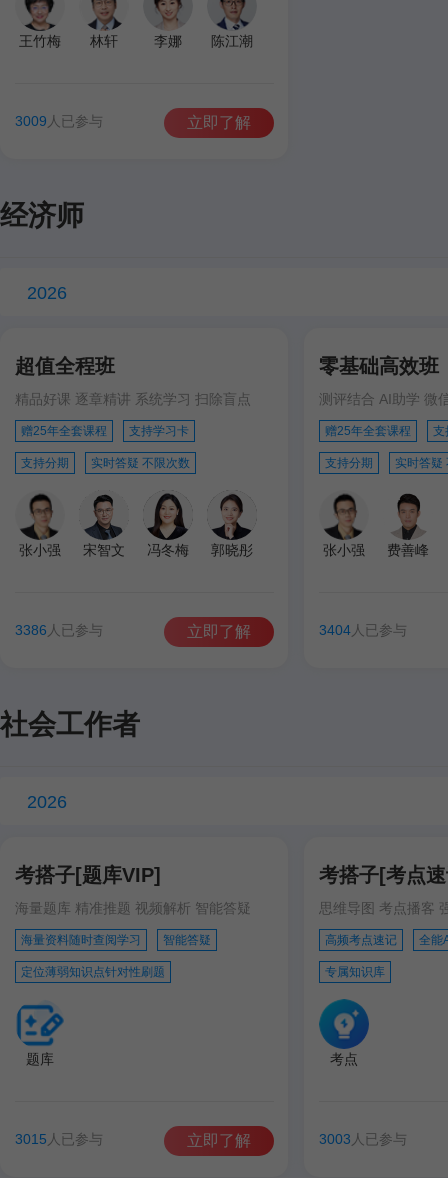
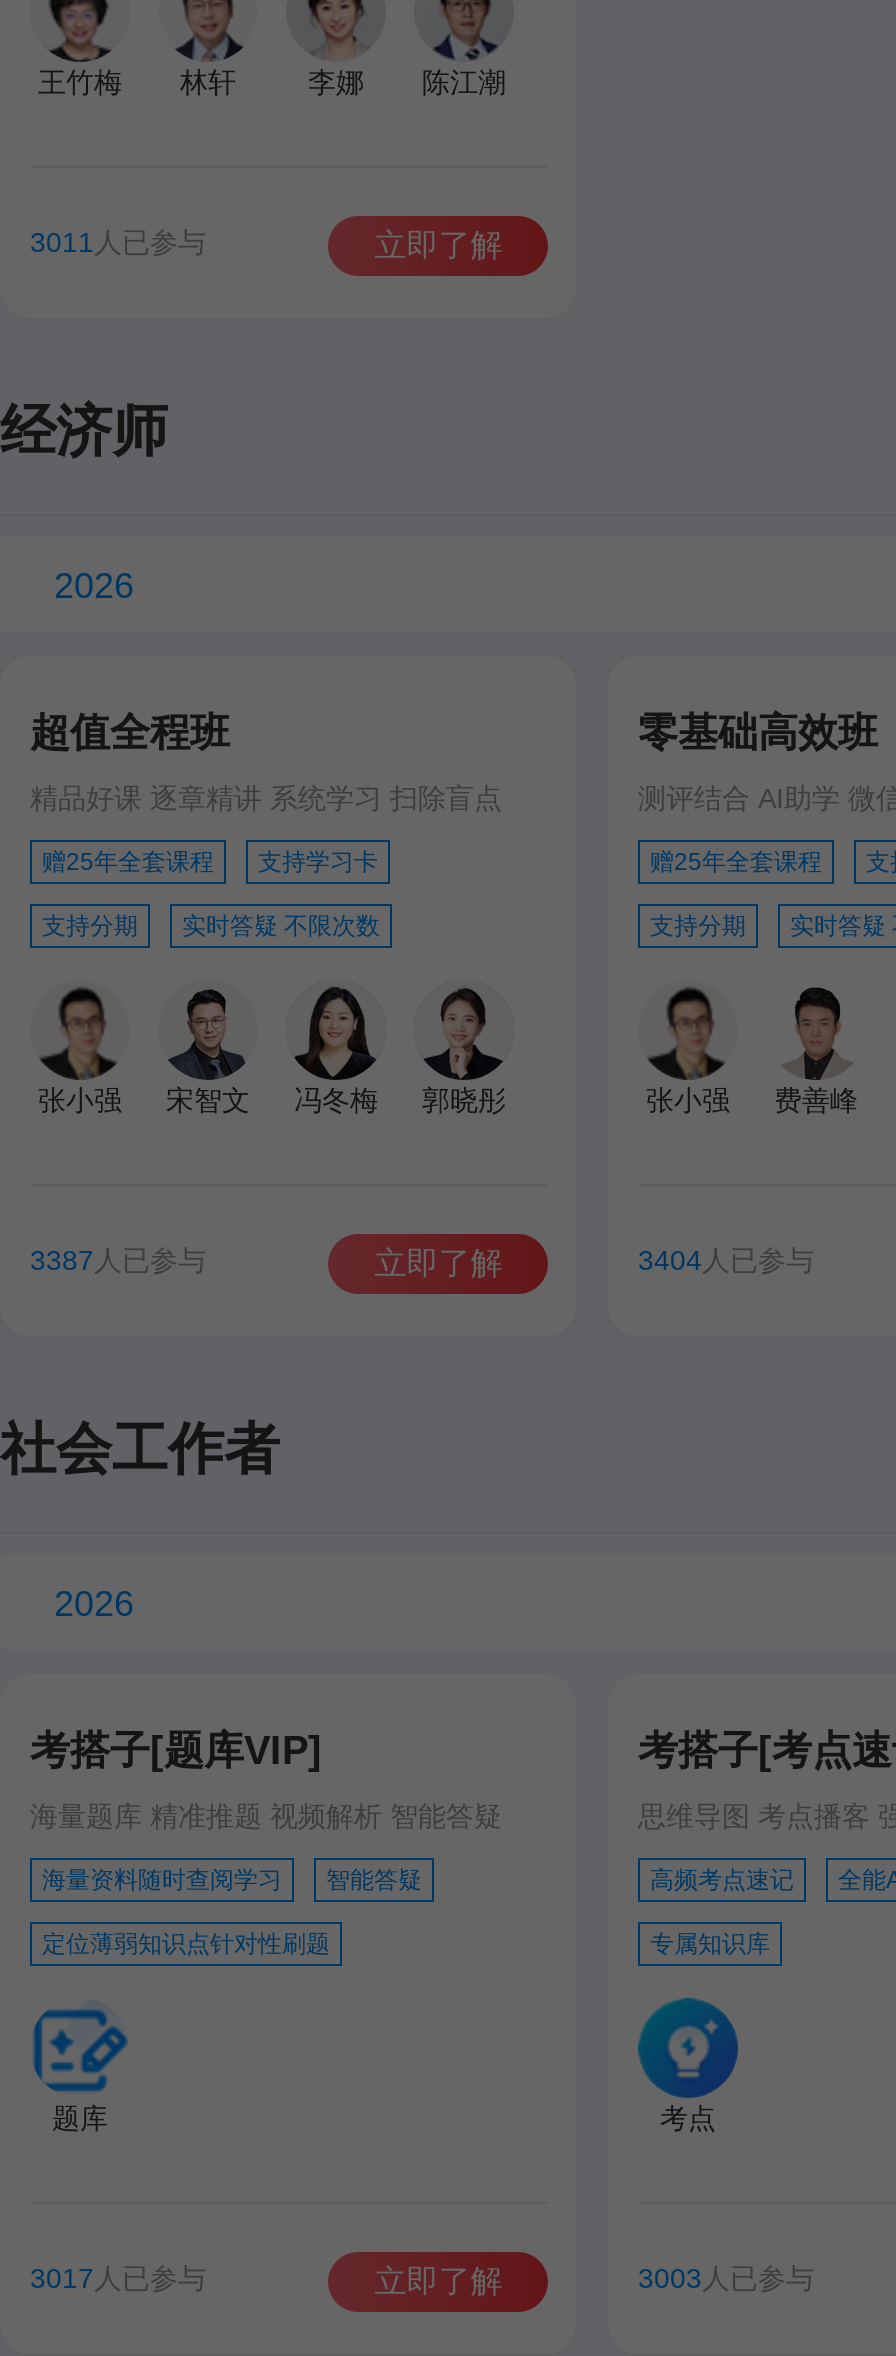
[15,113,103,129] 3009人已参与 -> [30,226,206,258] 3011人已参与
[15,622,103,638] 3386人已参与 -> [30,1244,206,1276] 3387人已参与
[15,1131,103,1147] 3015人已参与 -> [30,2262,206,2294] 3017人已参与

